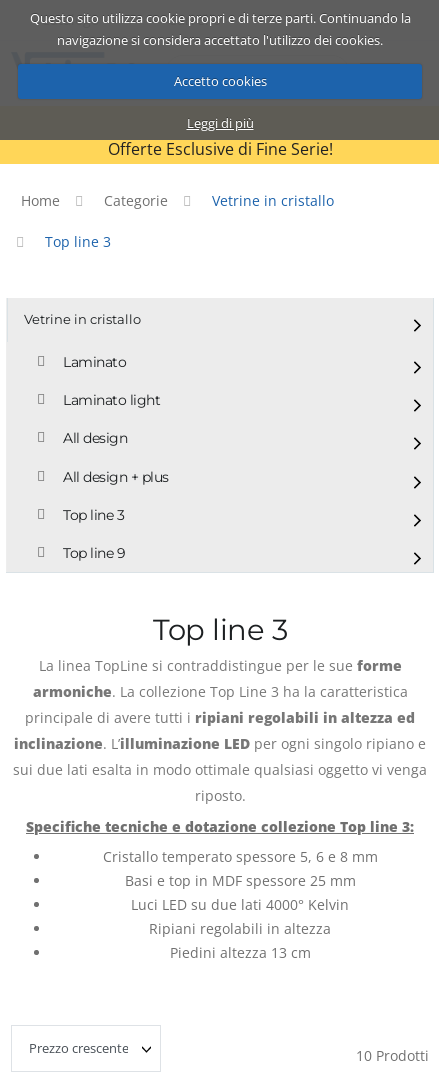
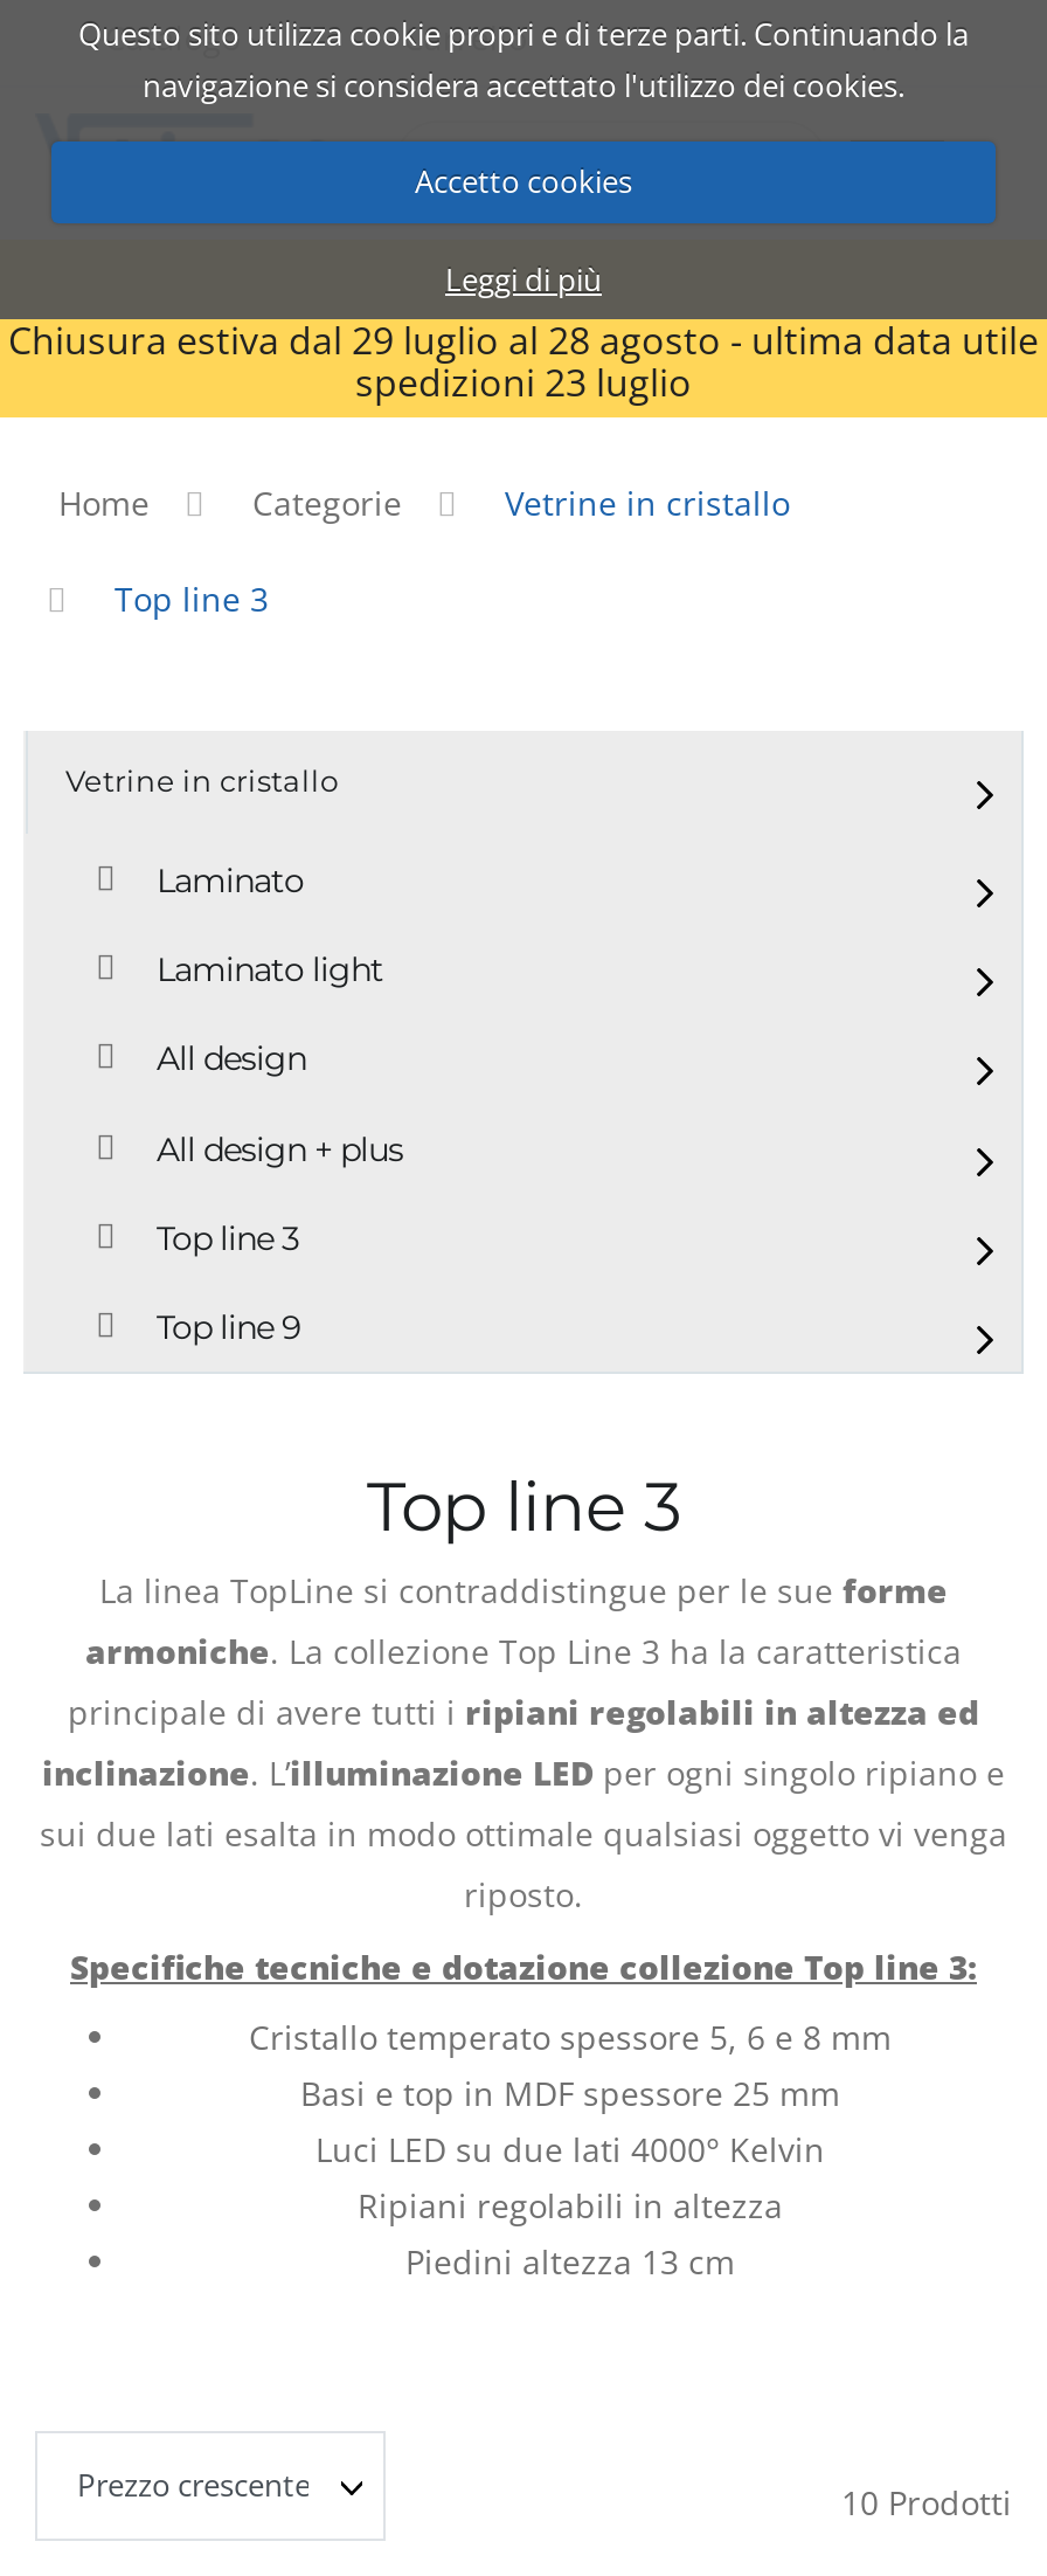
[107,138,332,160] Offerte Esclusive di Fine Serie! -> [8,315,1039,408] Chiusura estiva dal 29 luglio al 28 agosto - ultima data utile | spedizioni 23 luglio

